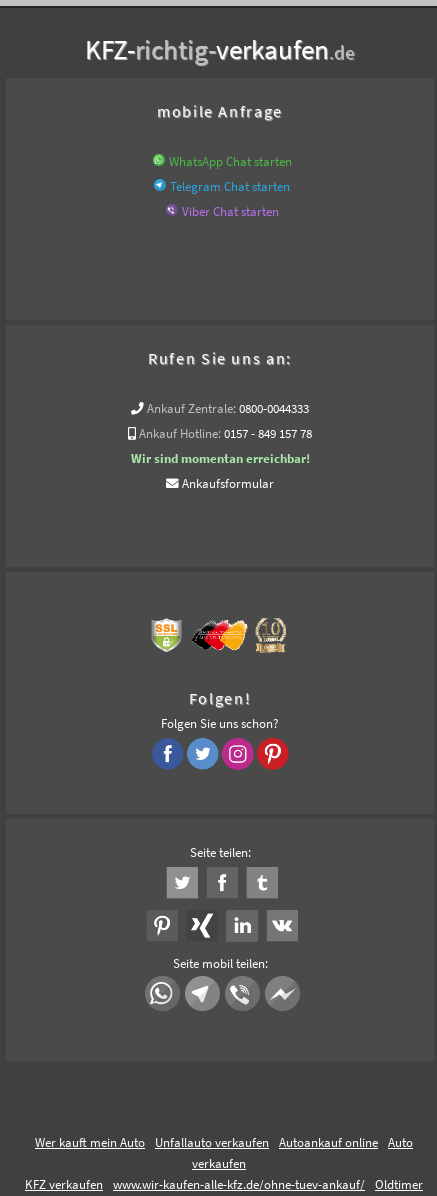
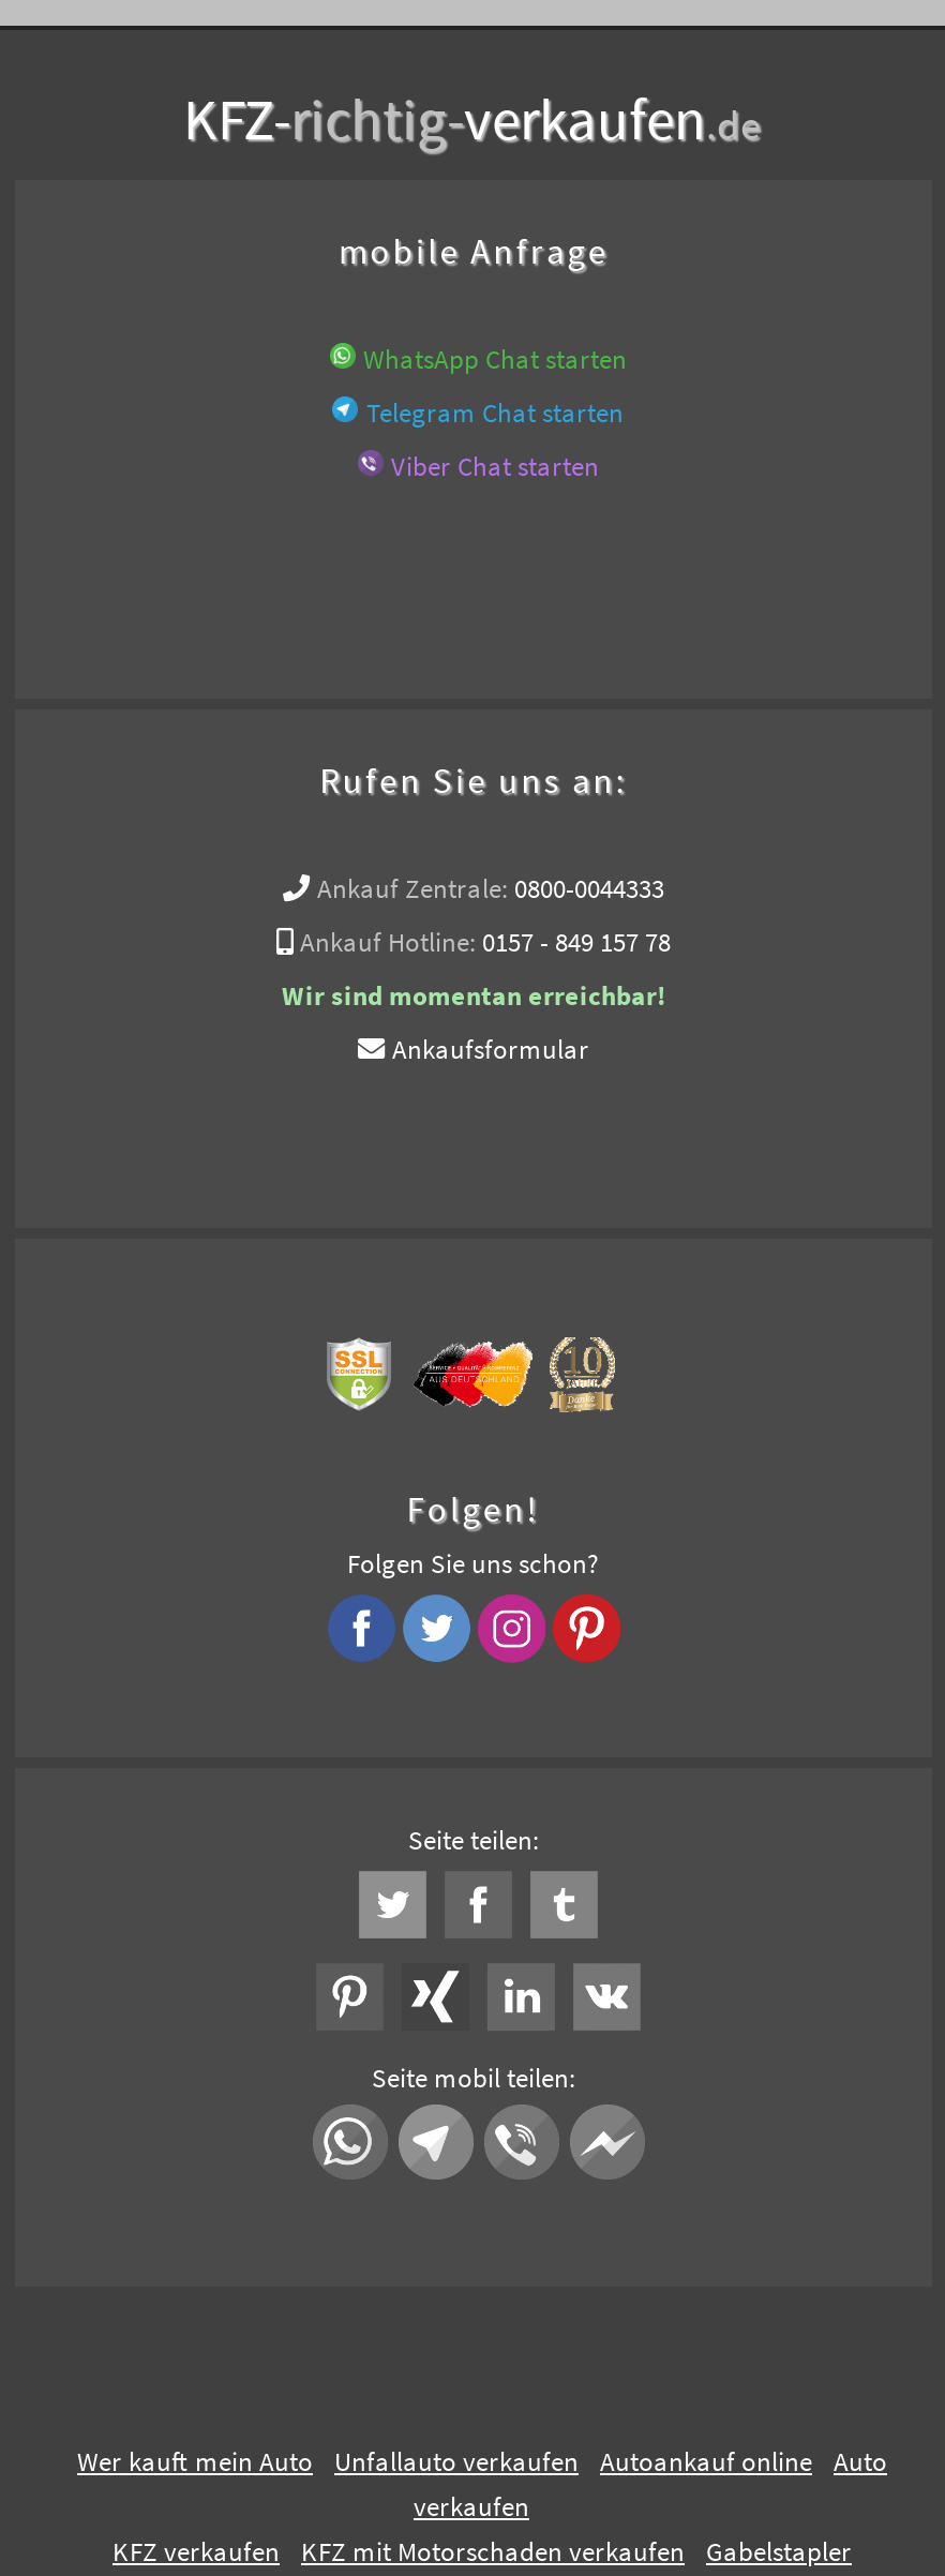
[113,1177,423,1192] www.wir-kaufen-alle-kfz.de/ohne-tuev-ankauf/ | Oldtimer -> [301,2535,852,2567] KFZ mit Motorschaden verkaufen | Gabelstapler

